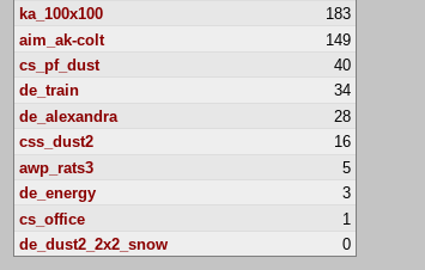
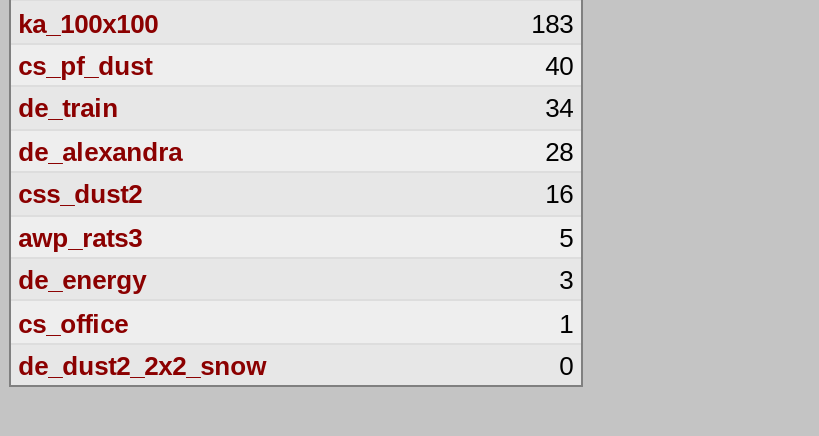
[19,31,351,49] aim_ak-colt | 149 -> none

